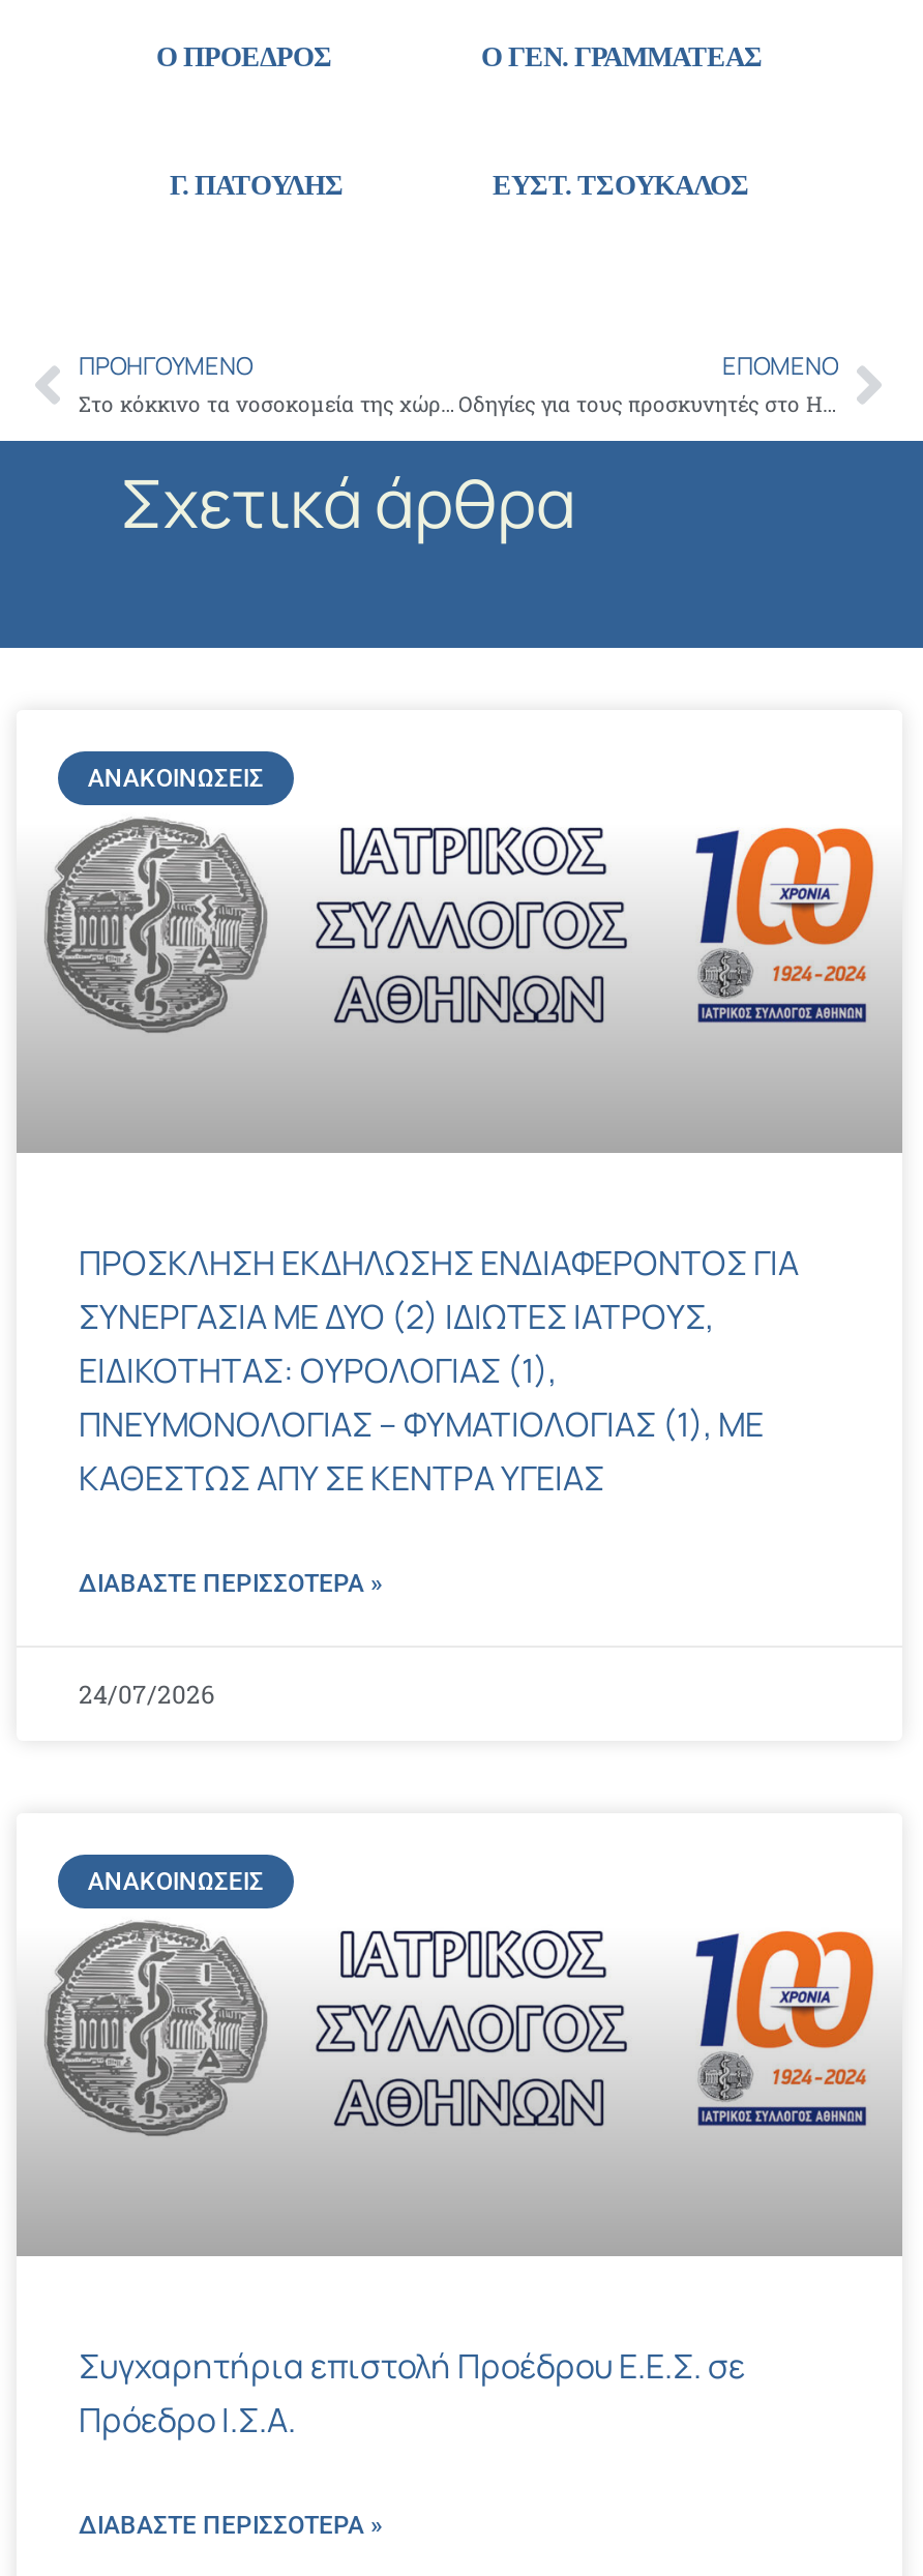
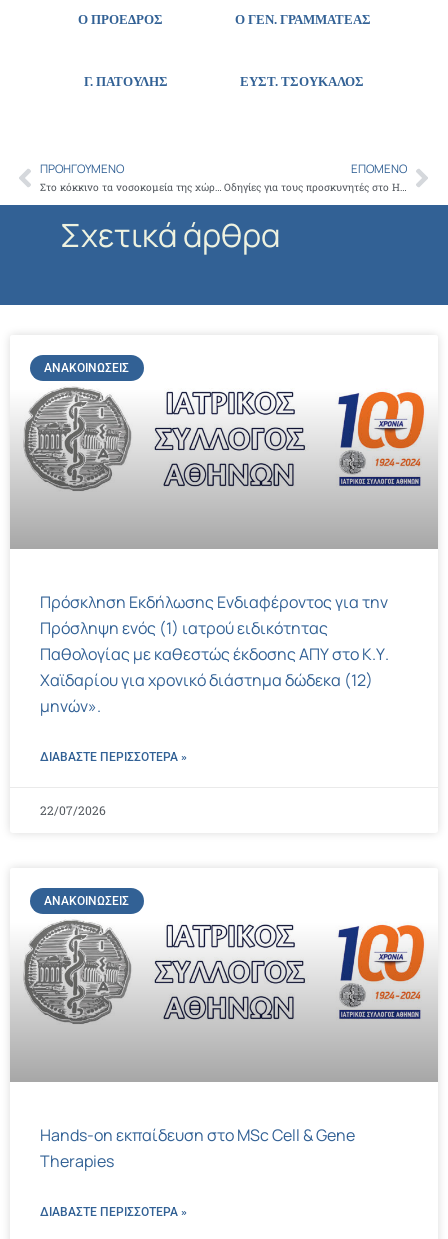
[79,1240,799,1501] ΠΡΟΣΚΛΗΣΗ ΕΚΔΗΛΩΣΗΣ ΕΝΔΙΑΦΕΡΟΝΤΟΣ ΓΙΑ | ΣΥΝΕΡΓΑΣΙΑ ΜΕ ΔΥΟ (2) ΙΔΙΩΤΕΣ ΙΑΤΡΟΥΣ, | ΕΙΔΙΚΟΤΗΤΑΣ: ΟΥΡΟΛΟΓΙΑΣ (1), | ΠΝΕΥΜΟΝΟΛΟΓΙΑΣ – ΦΥΜΑΤΙΟΛΟΓΙΑΣ (1), ΜΕ | ΚΑΘΕΣΤΩΣ ΑΠΥ ΣΕ ΚΕΝΤΡΑ ΥΓΕΙΑΣ -> [40,591,389,717] Πρόσκληση Εκδήλωσης Ενδιαφέροντος για την | Πρόσληψη ενός (1) ιατρού ειδικότητας | Παθολογίας με καθεστώς έκδοσης ΑΠΥ στο Κ.Υ. | Χαϊδαρίου για χρονικό διάστημα δώδεκα (12) | μηνών».
[79,1677,215,1710] 24/07/2026 -> [40,802,106,818] 22/07/2026
[79,2343,745,2442] Συγχαρητήρια επιστολή Προέδρου Ε.Ε.Σ. σε | Πρόεδρο Ι.Σ.Α. -> [40,1124,355,1172] Hands-on εκπαίδευση στο MSc Cell & Gene | Therapies

